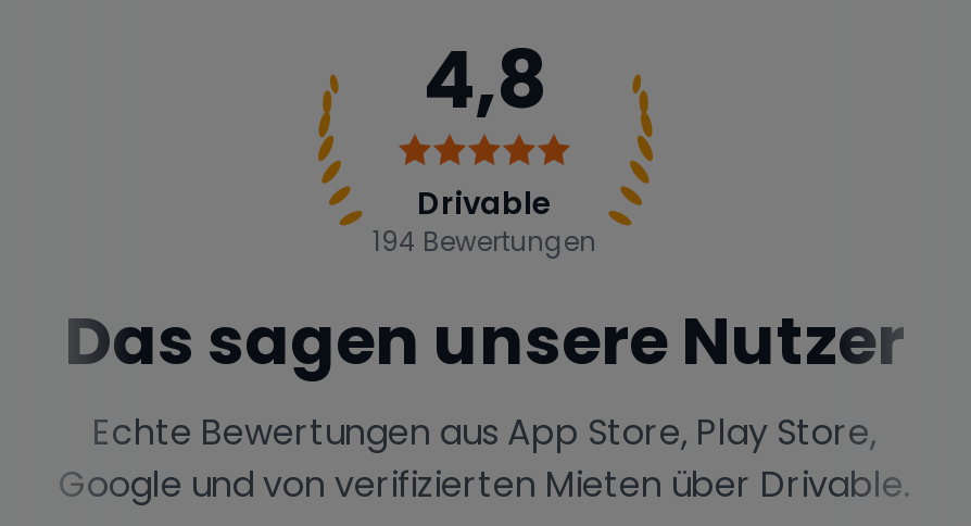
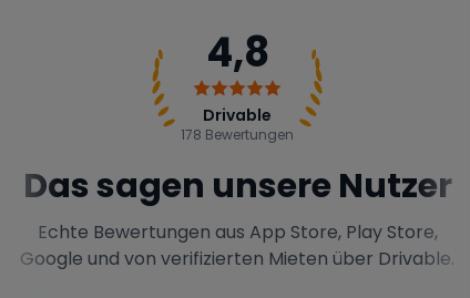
[373,223,596,260] 194 Bewertungen -> [181,125,294,144] 178 Bewertungen

